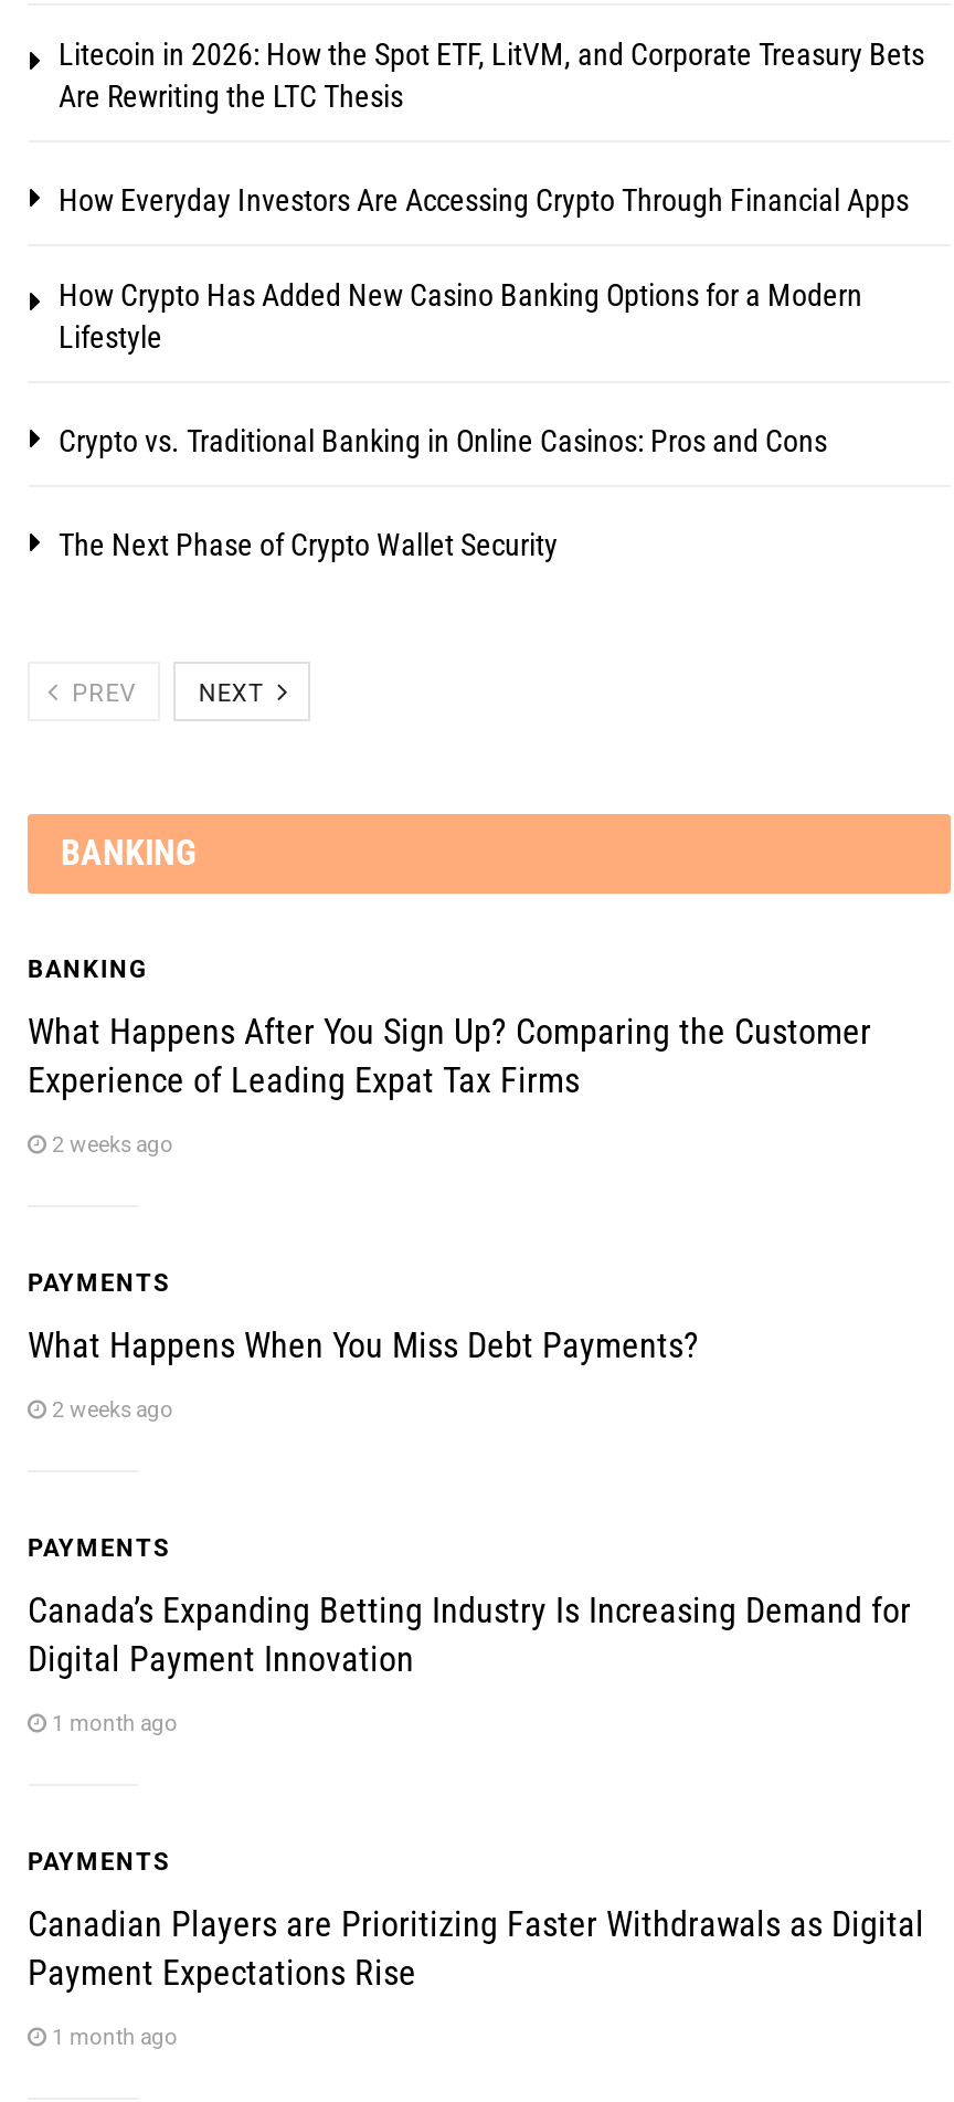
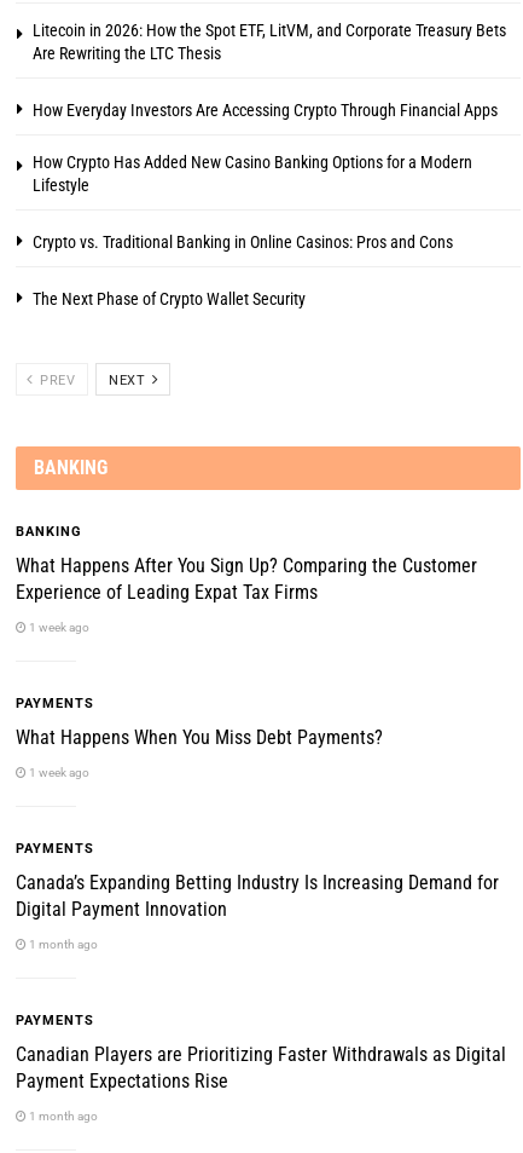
[47,1132,173,1156] 2 weeks ago -> [27,621,89,634] 1 week ago
[47,1397,173,1422] 2 weeks ago -> [27,766,89,779] 1 week ago

